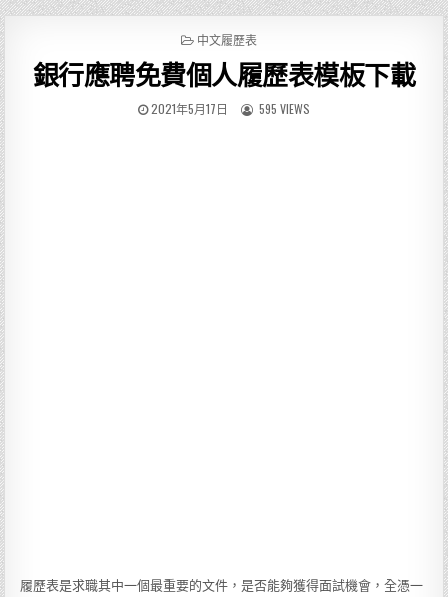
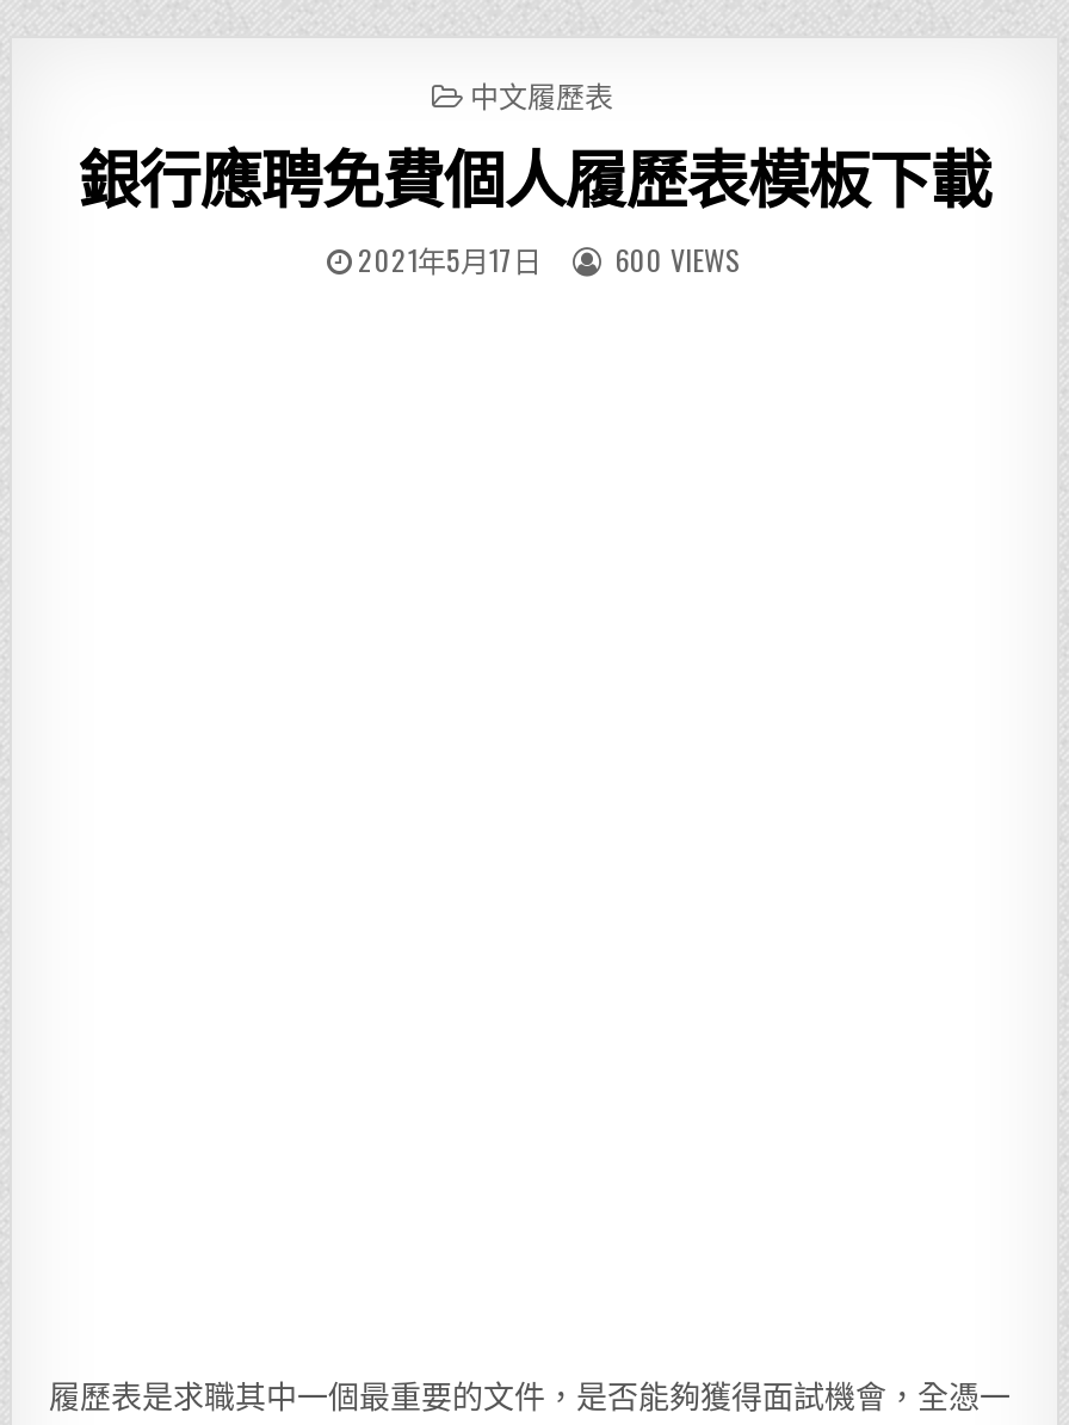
[253,100,310,117] 595 VIEWS -> [601,239,742,279] 600 VIEWS

